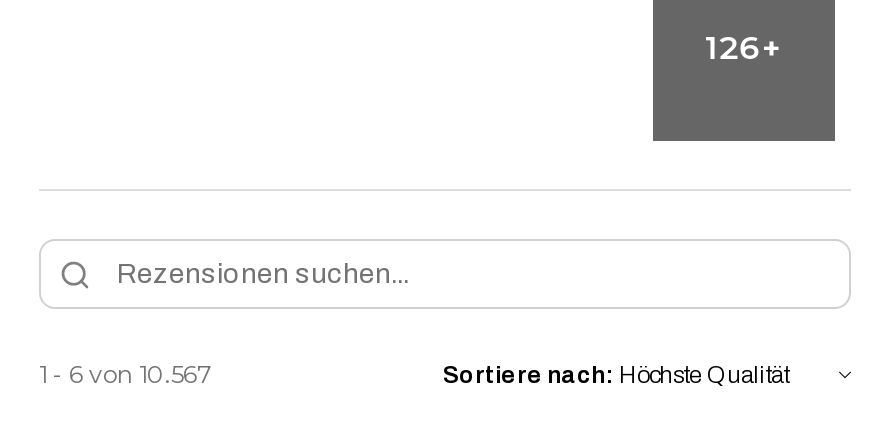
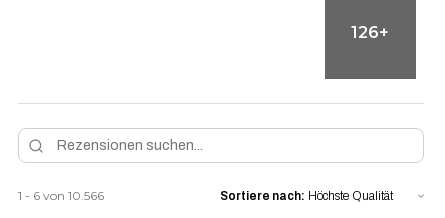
[39,359,211,389] 1 - 6 von 10.567 -> [18,188,104,203] 1 - 6 von 10.566

